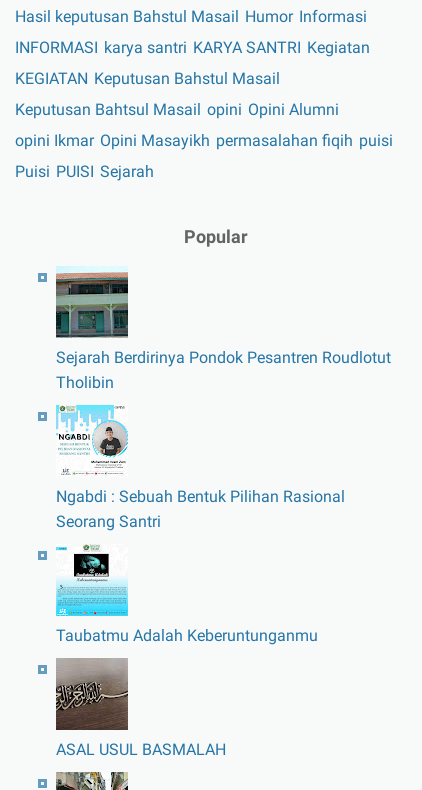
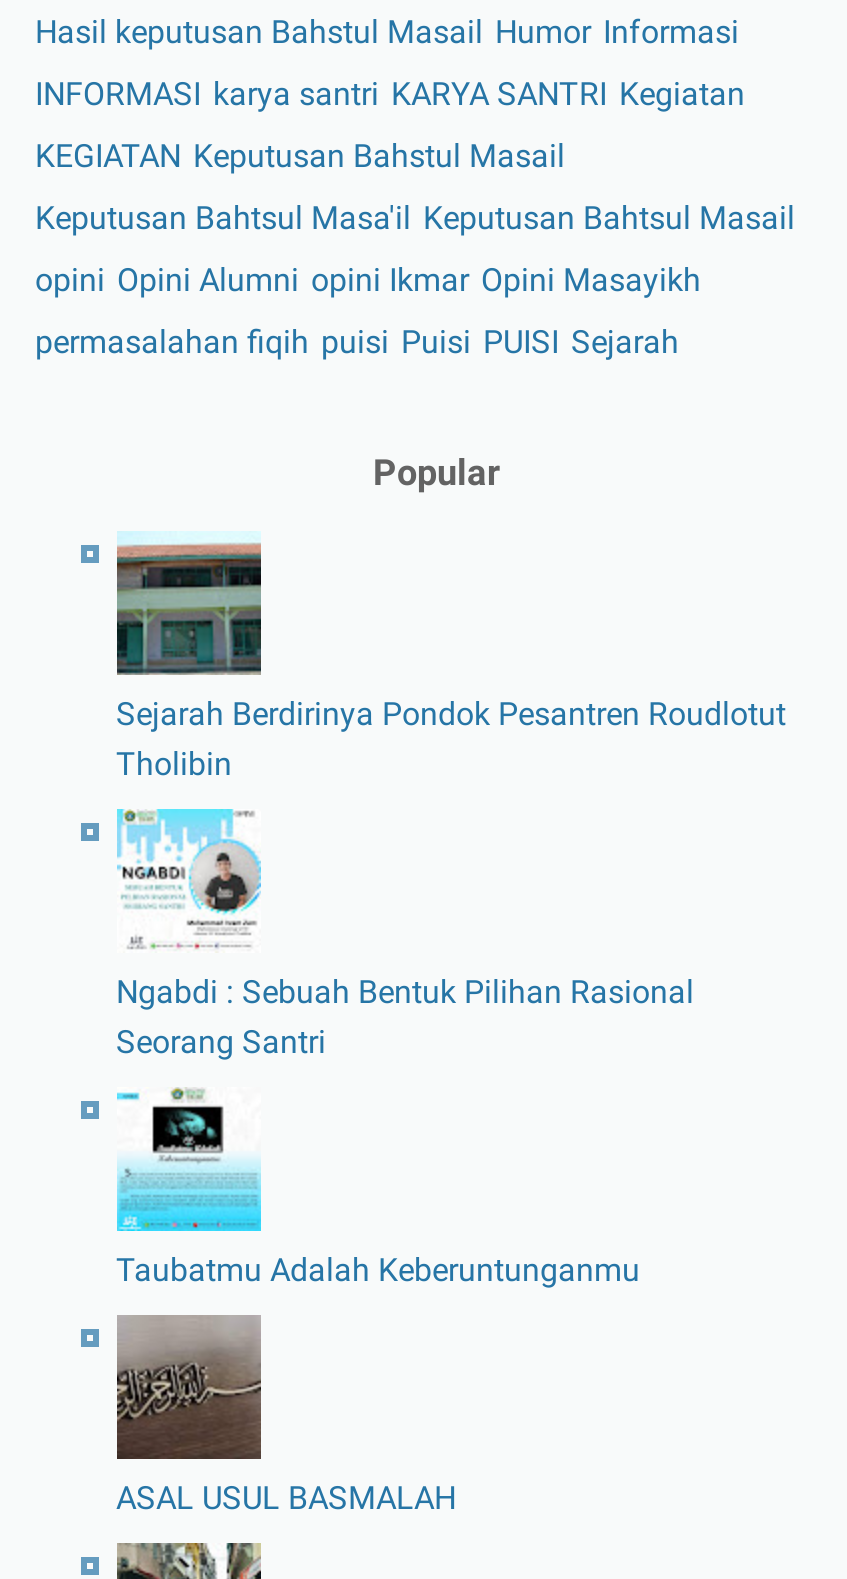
[15,100,339,119] Keputusan Bahtsul Masail opini Opini Alumni -> [35,198,795,236] Keputusan Bahtsul Masa'il Keputusan Bahtsul Masail
[15,131,393,150] opini Ikmar Opini Masayikh permasalahan fiqih puisi -> [35,260,701,298] opini Opini Alumni opini Ikmar Opini Masayikh
[15,162,154,181] Puisi PUISI Sejarah -> [35,322,679,360] permasalahan fiqih puisi Puisi PUISI Sejarah

